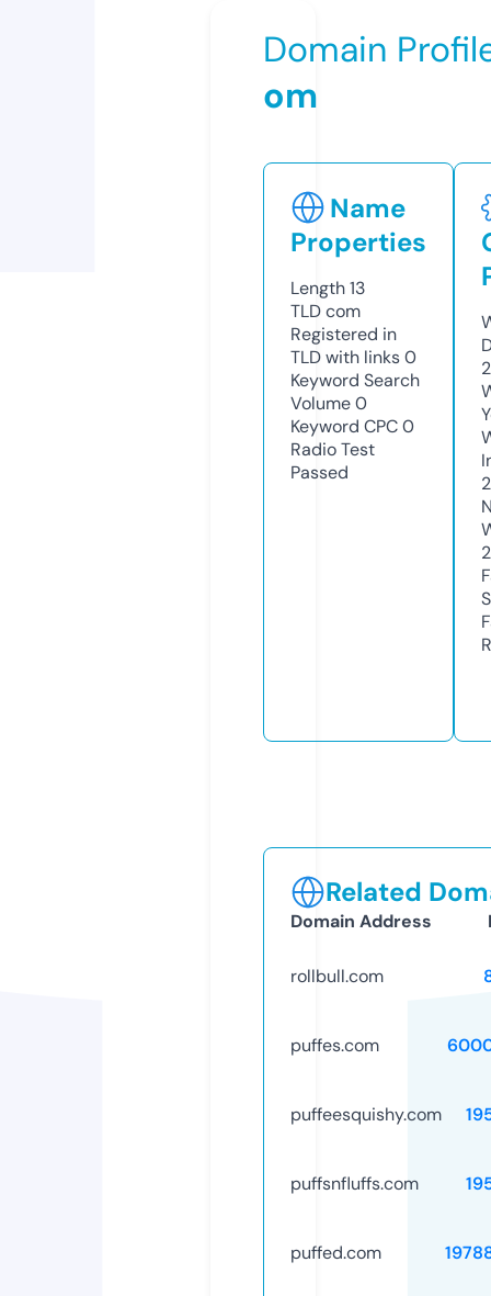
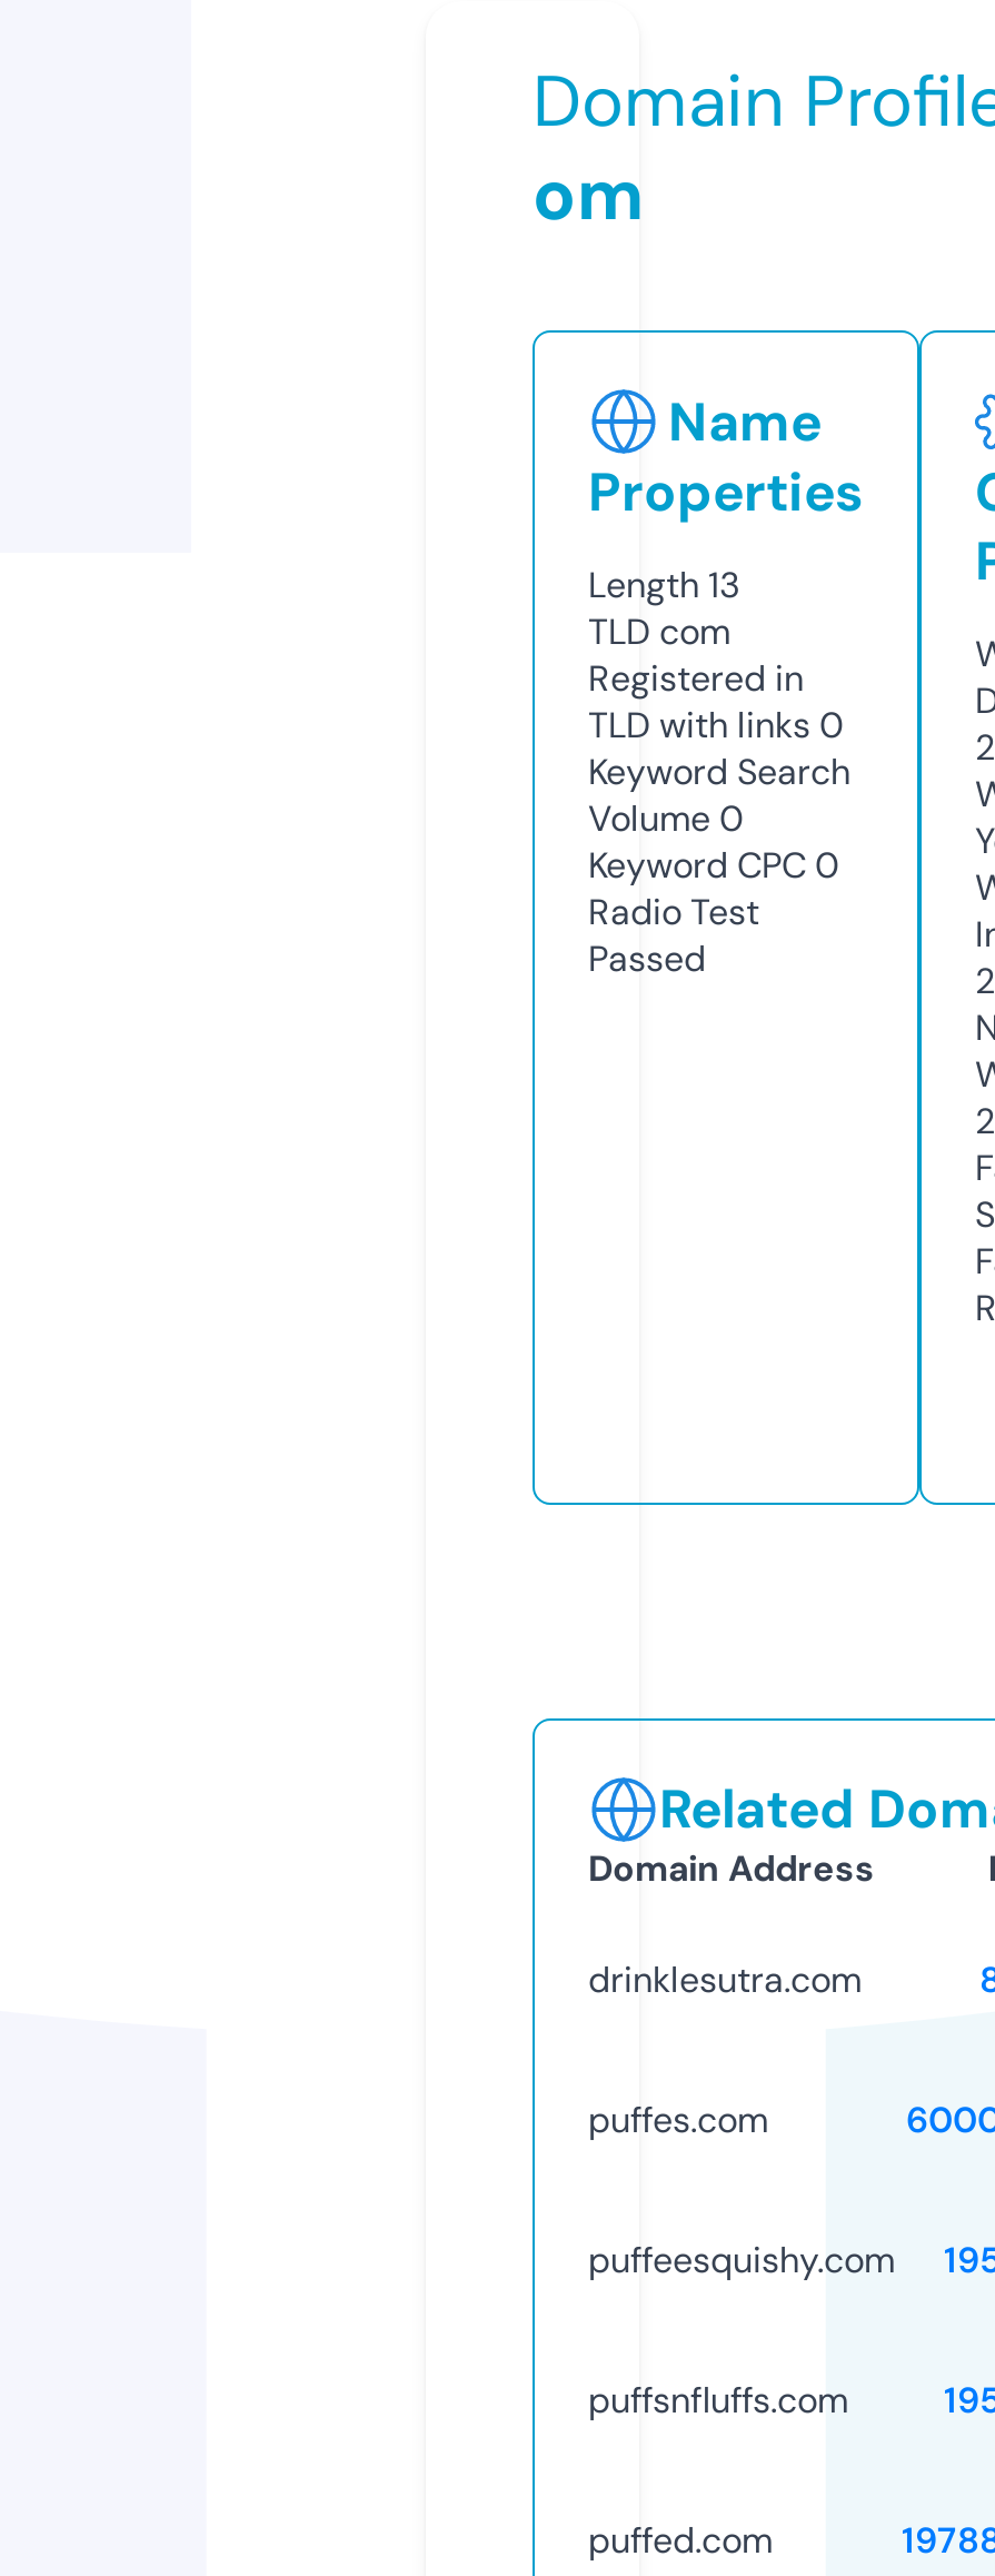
[290,964,384,987] rollbull.com -> [588,1956,862,2003] drinklesutra.com

